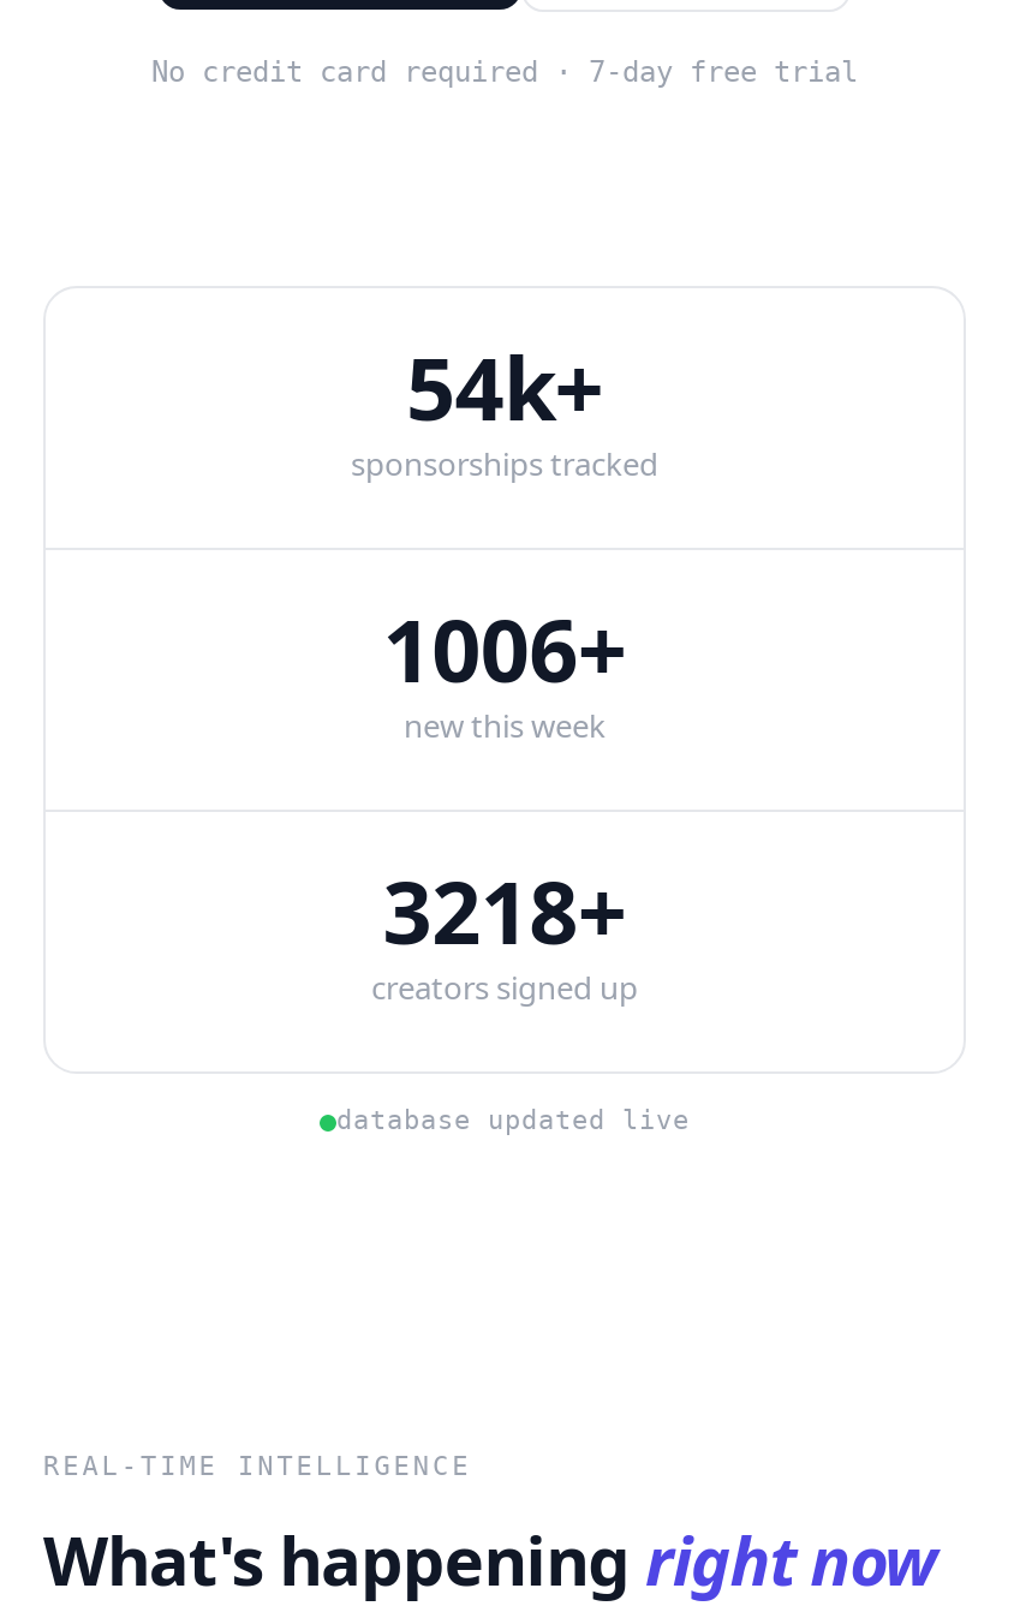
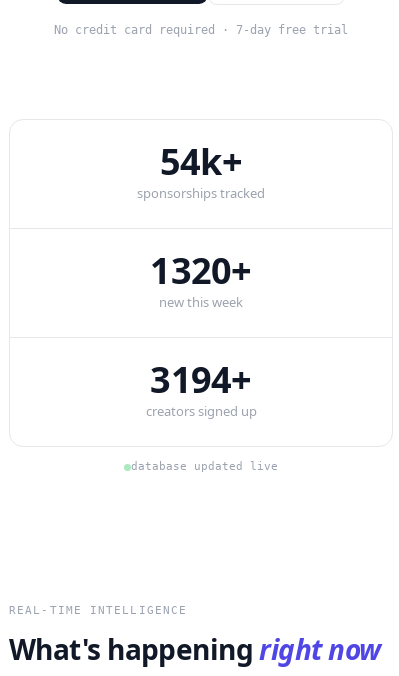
[383,591,626,709] 1006+ -> [150,246,252,295] 1320+
[383,853,626,971] 3218+ -> [150,355,252,404] 3194+

